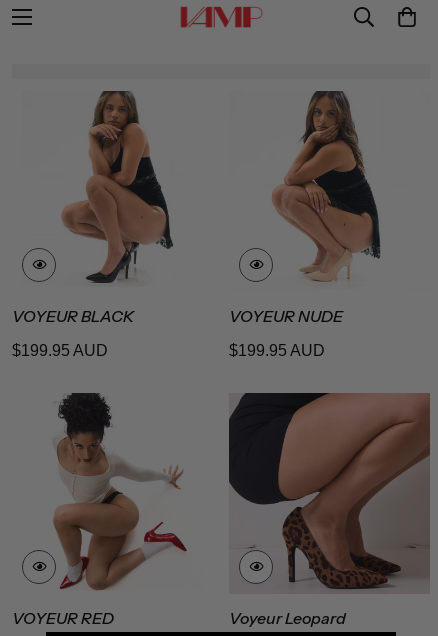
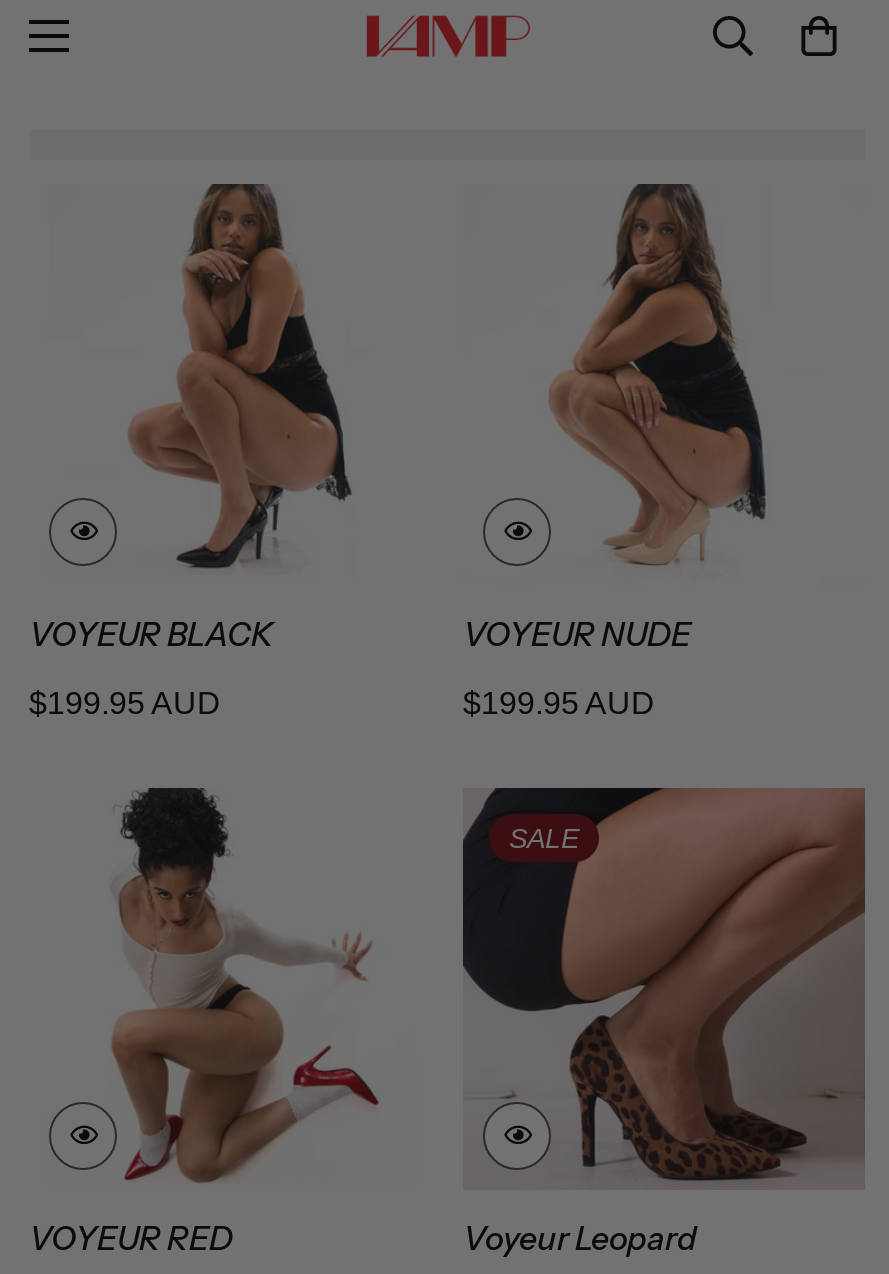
none -> [509,822,579,854] SALE

